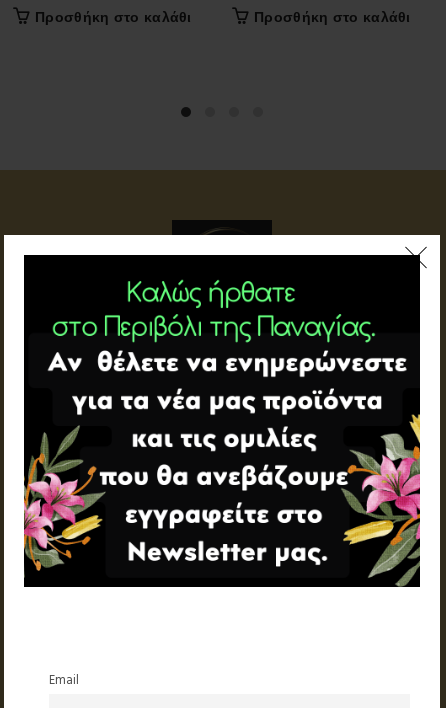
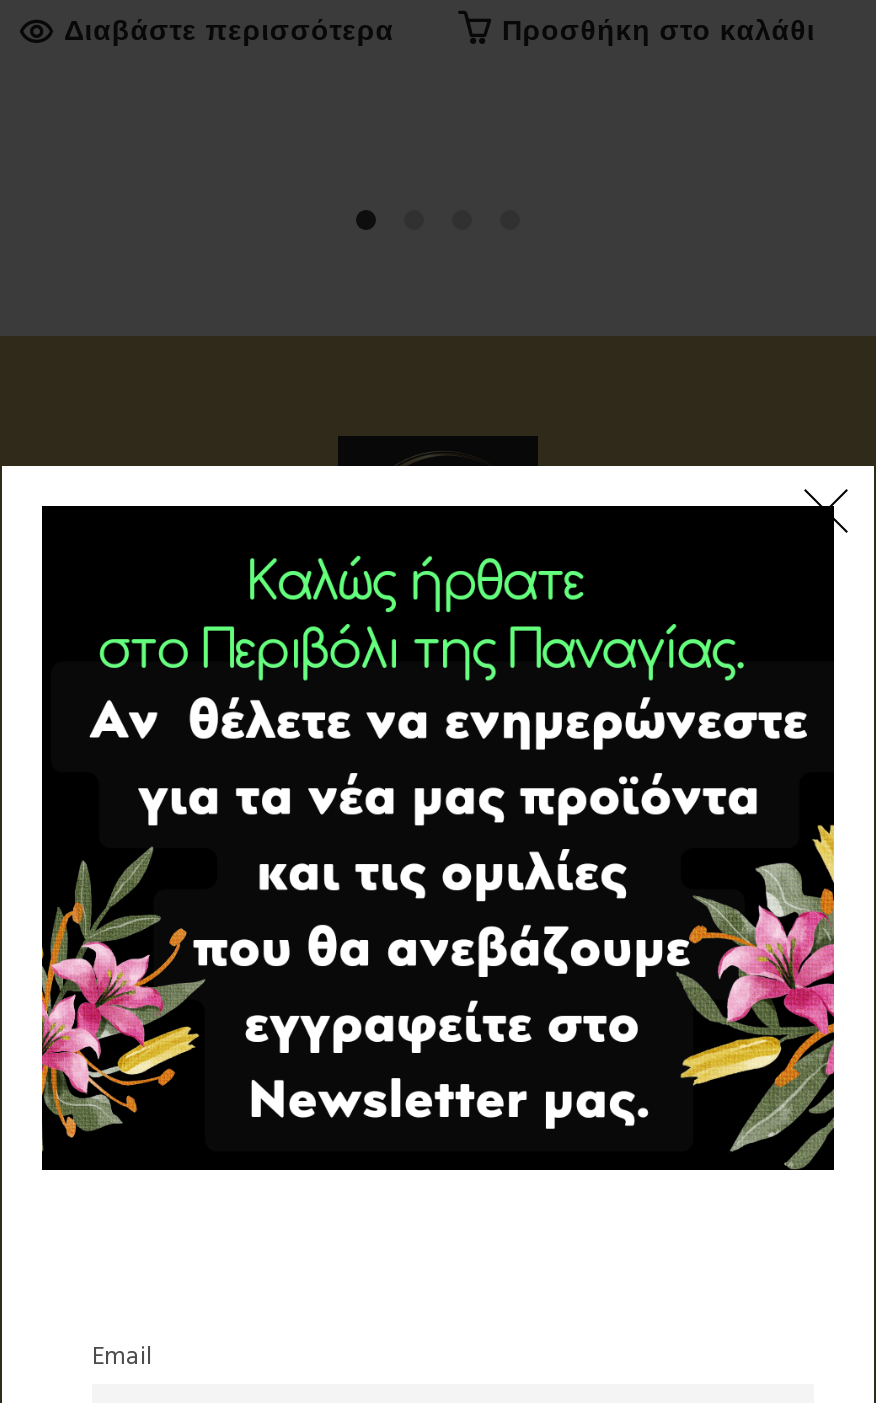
[35,7,192,30] Προσθήκη στο καλάθι -> [64,10,394,56] Διαβάστε περισσότερα

